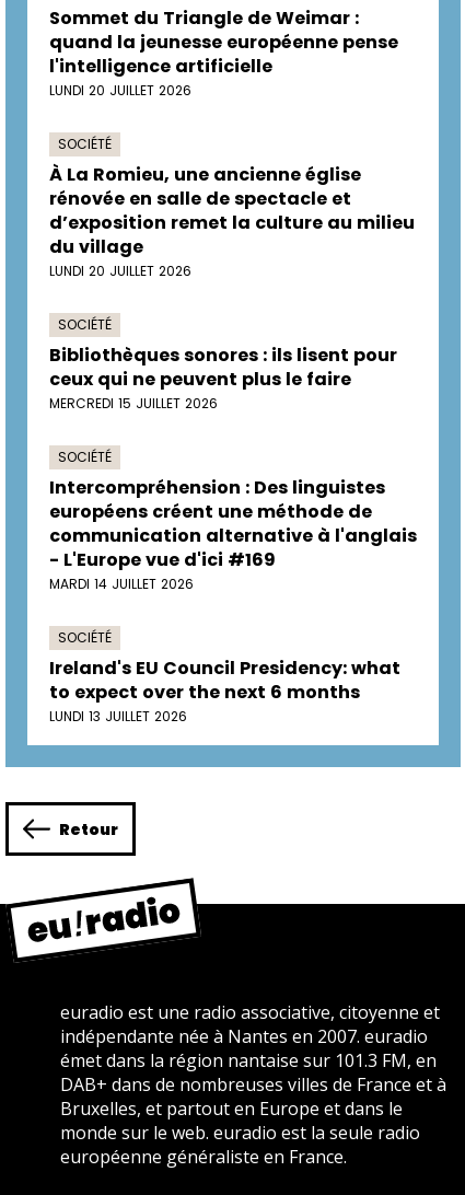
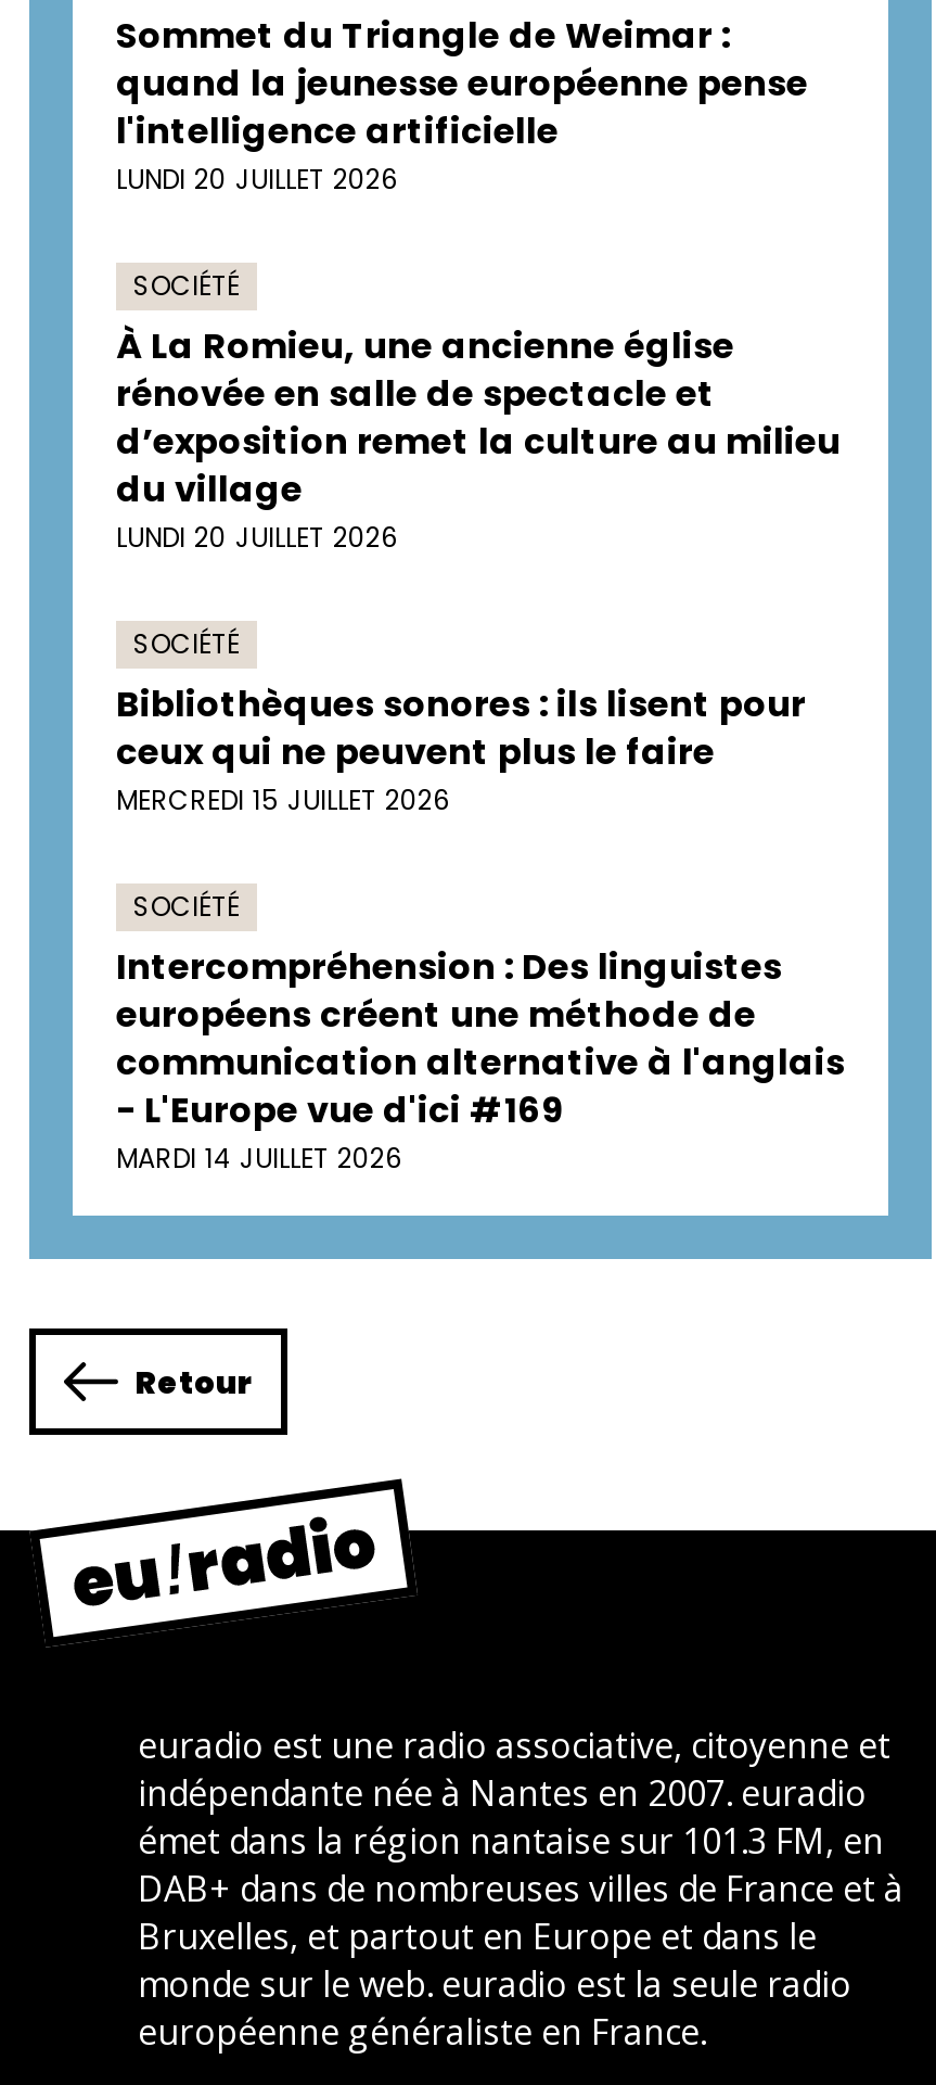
[49,628,400,726] SOCIÉTÉ | Ireland's EU Council Presidency: what | to expect over the next 6 months | LUNDI 13 JUILLET 2026 -> none

